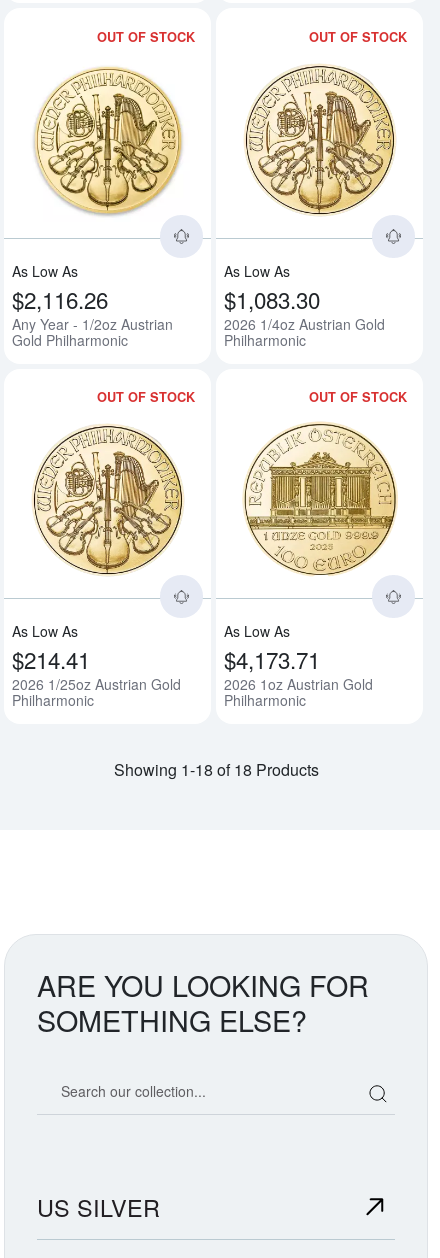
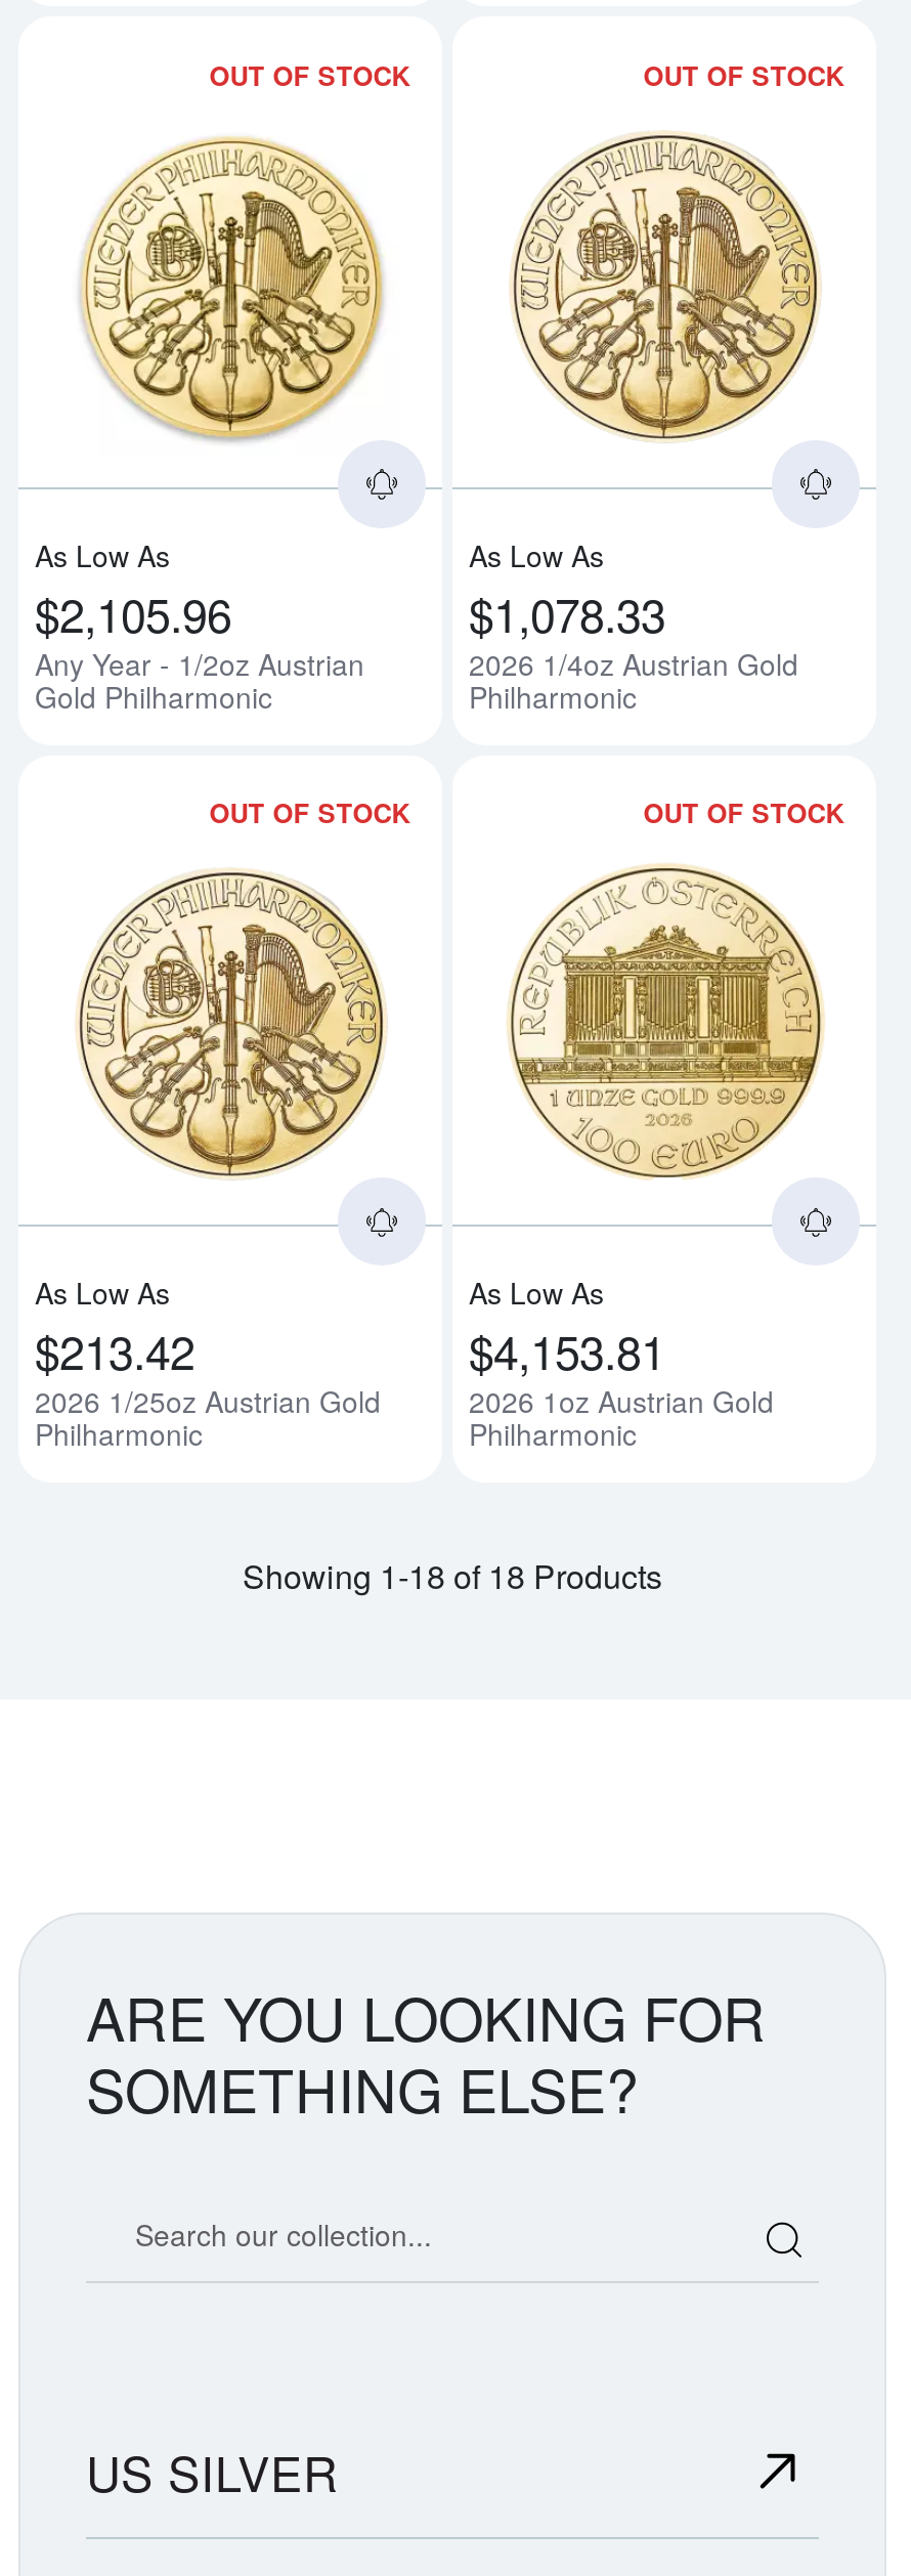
[12,283,108,315] $2,116.26 -> [35,579,231,645] $2,105.96
[224,283,320,315] $1,083.30 -> [469,579,665,645] $1,078.33
[12,643,90,675] $214.41 -> [35,1317,194,1383] $213.42
[224,643,320,675] $4,173.71 -> [469,1317,665,1383] $4,153.81

